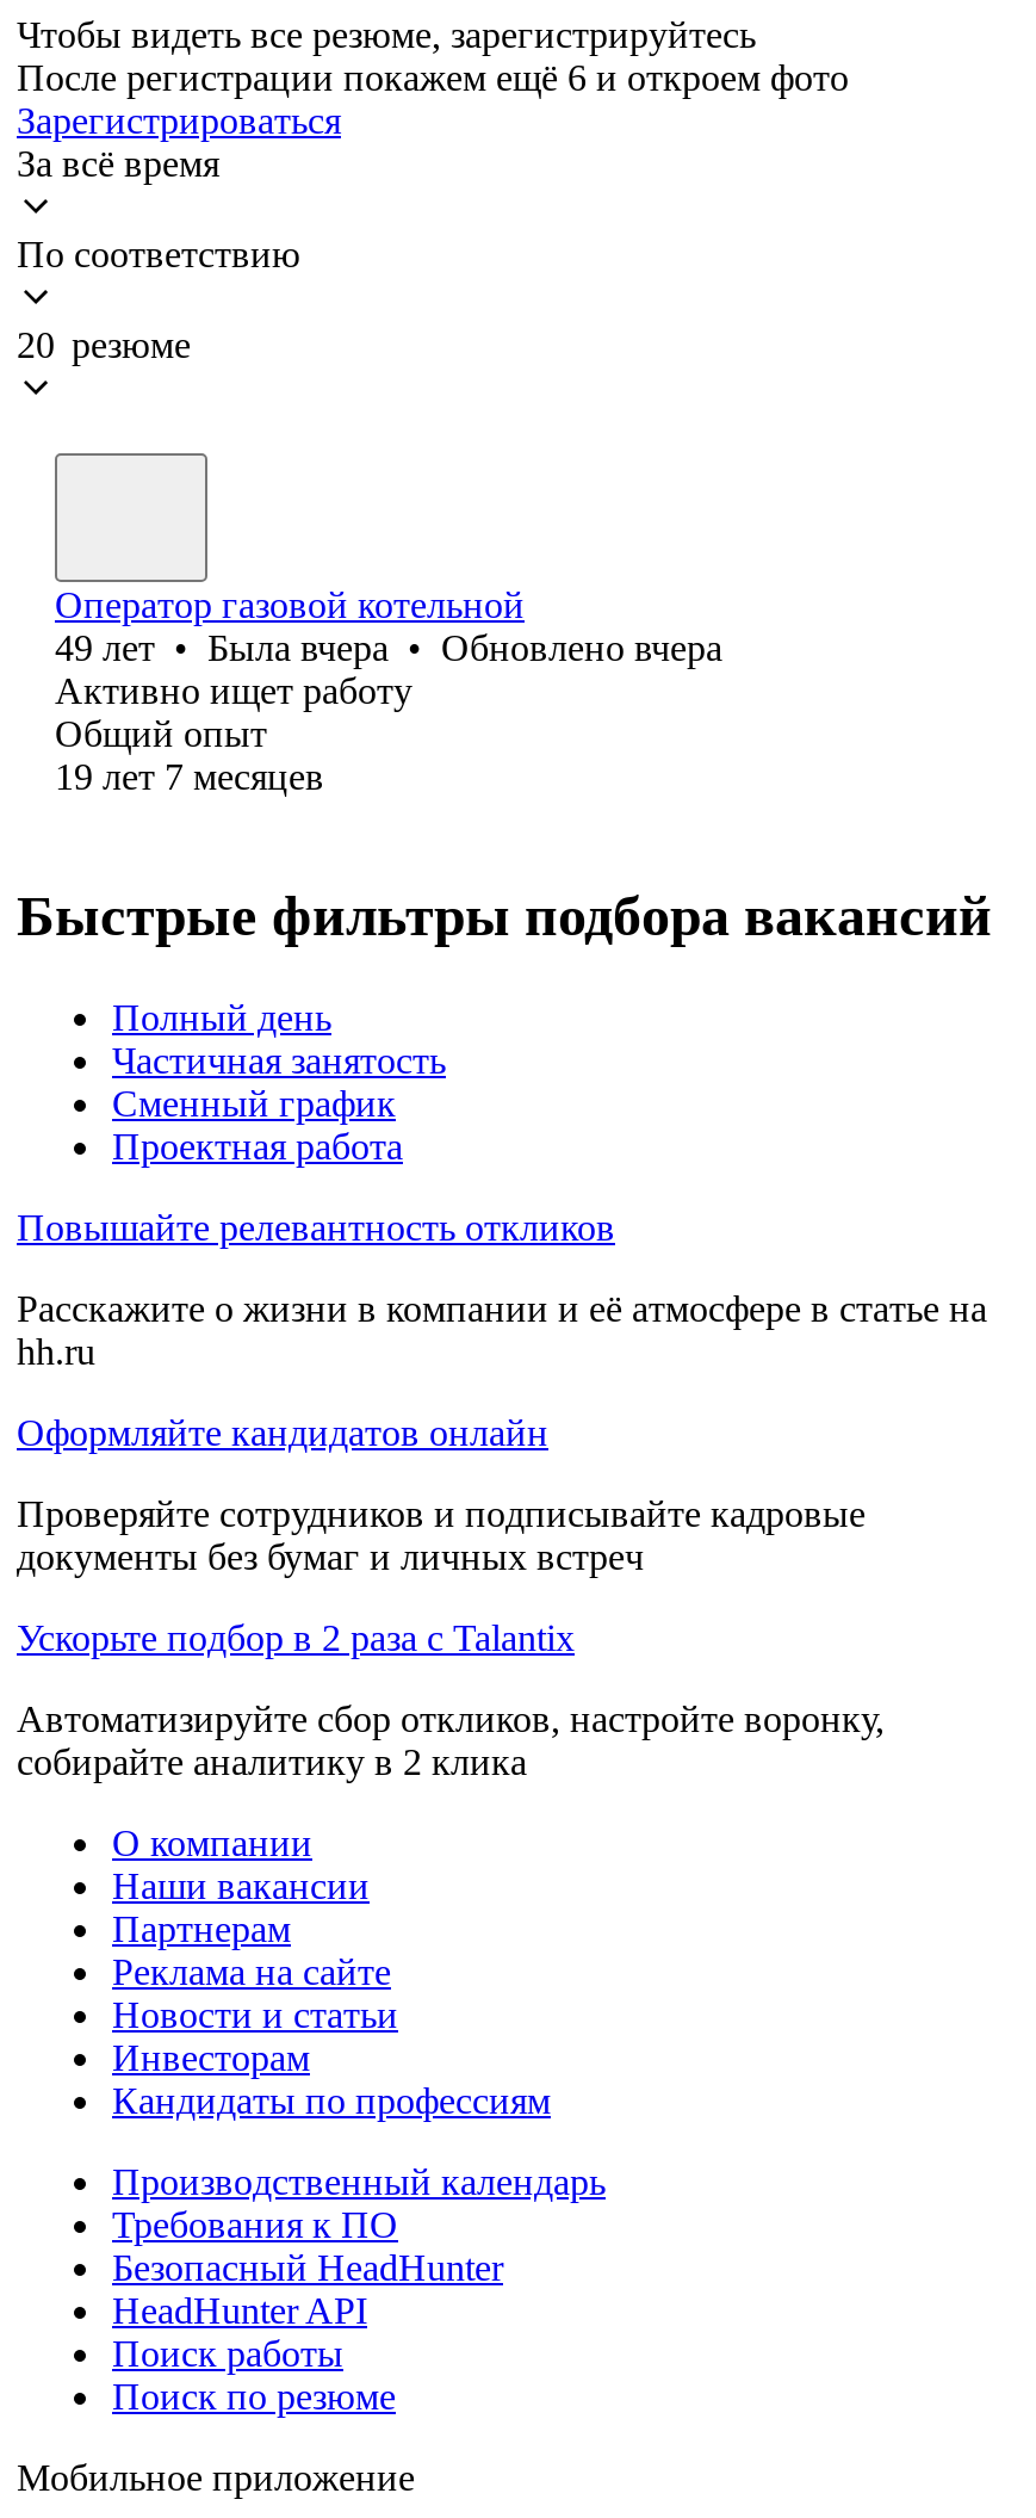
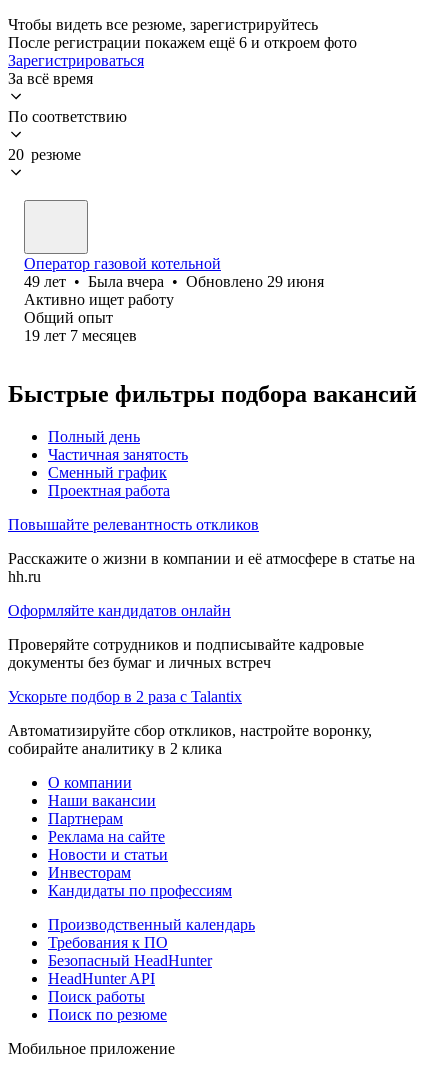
[55,627,722,668] 49 лет • Была вчера • Обновлено вчера -> [24,273,324,290] 49 лет • Была вчера • Обновлено 29 июня

